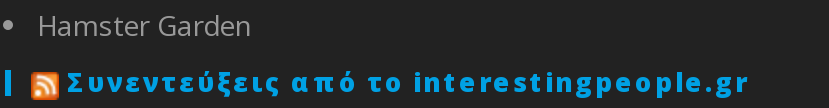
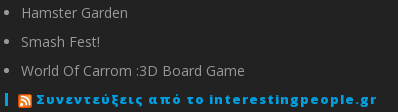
none -> [21,32,245,80] Smash Fest! | World Of Carrom :3D Board Game

